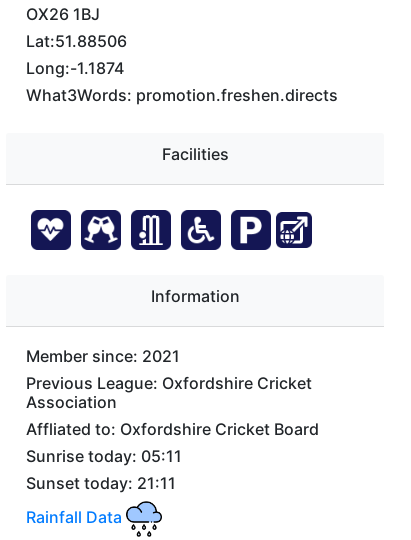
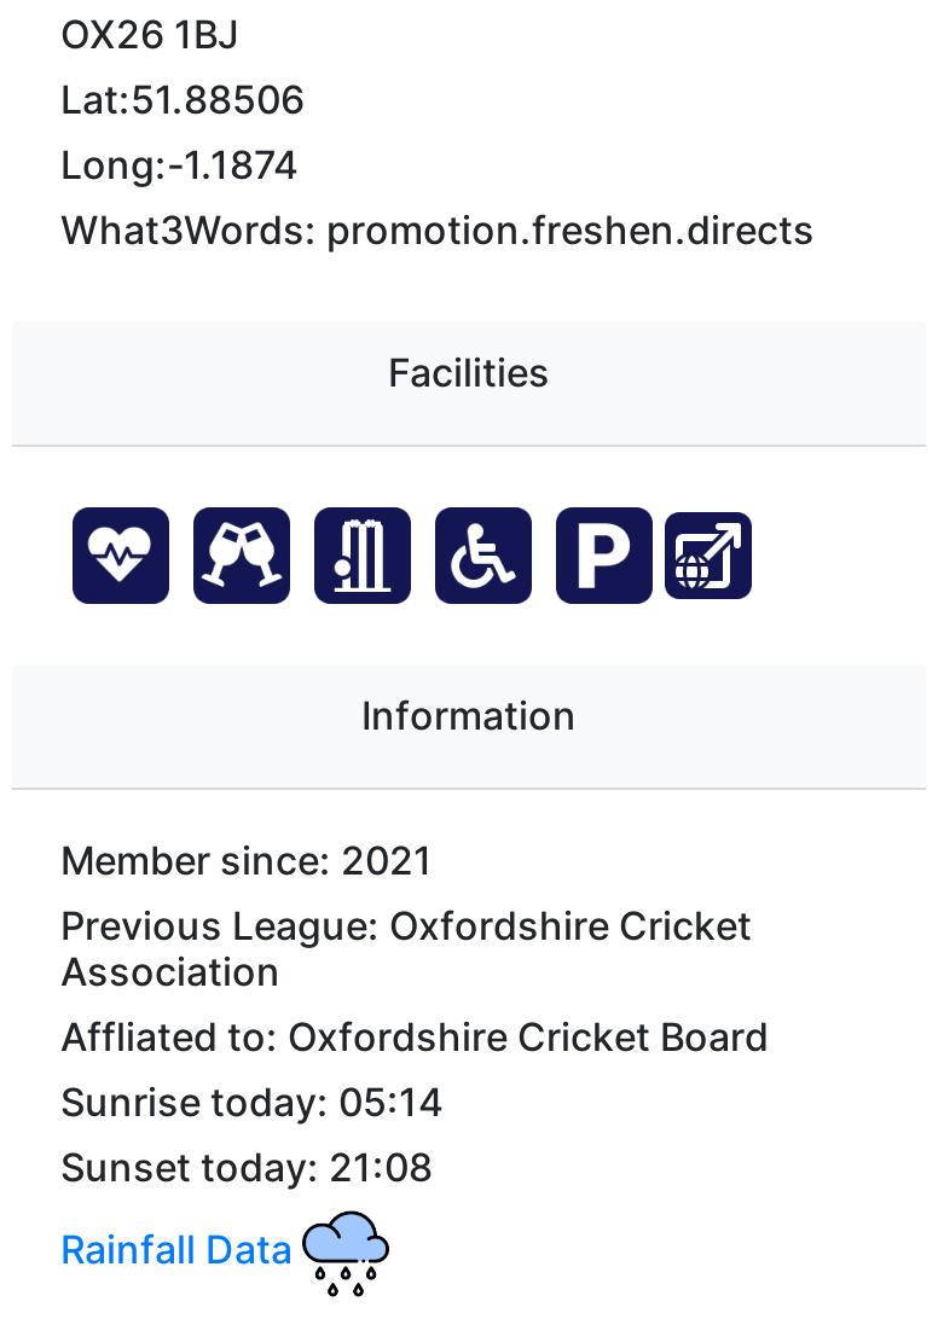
[26,446,182,466] Sunrise today: 05:11 -> [60,1077,442,1126] Sunrise today: 05:14
[26,473,176,493] Sunset today: 21:11 -> [60,1143,433,1191] Sunset today: 21:08

